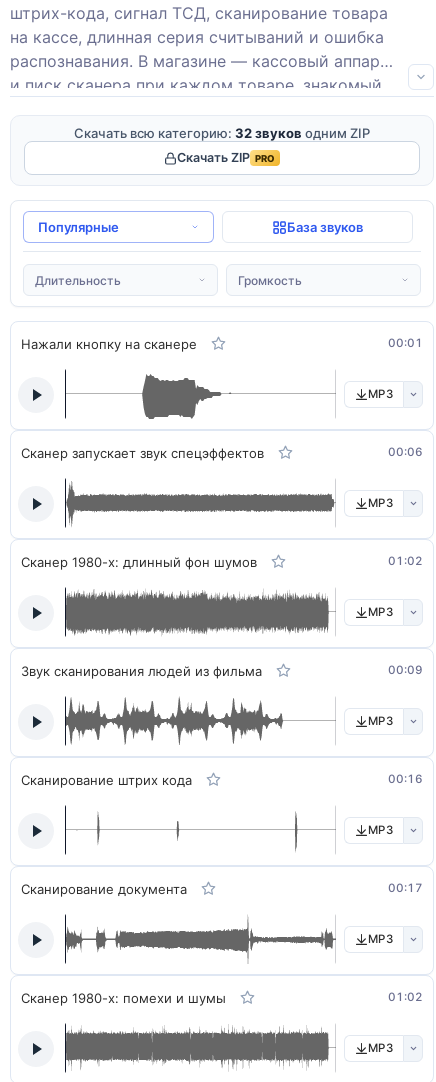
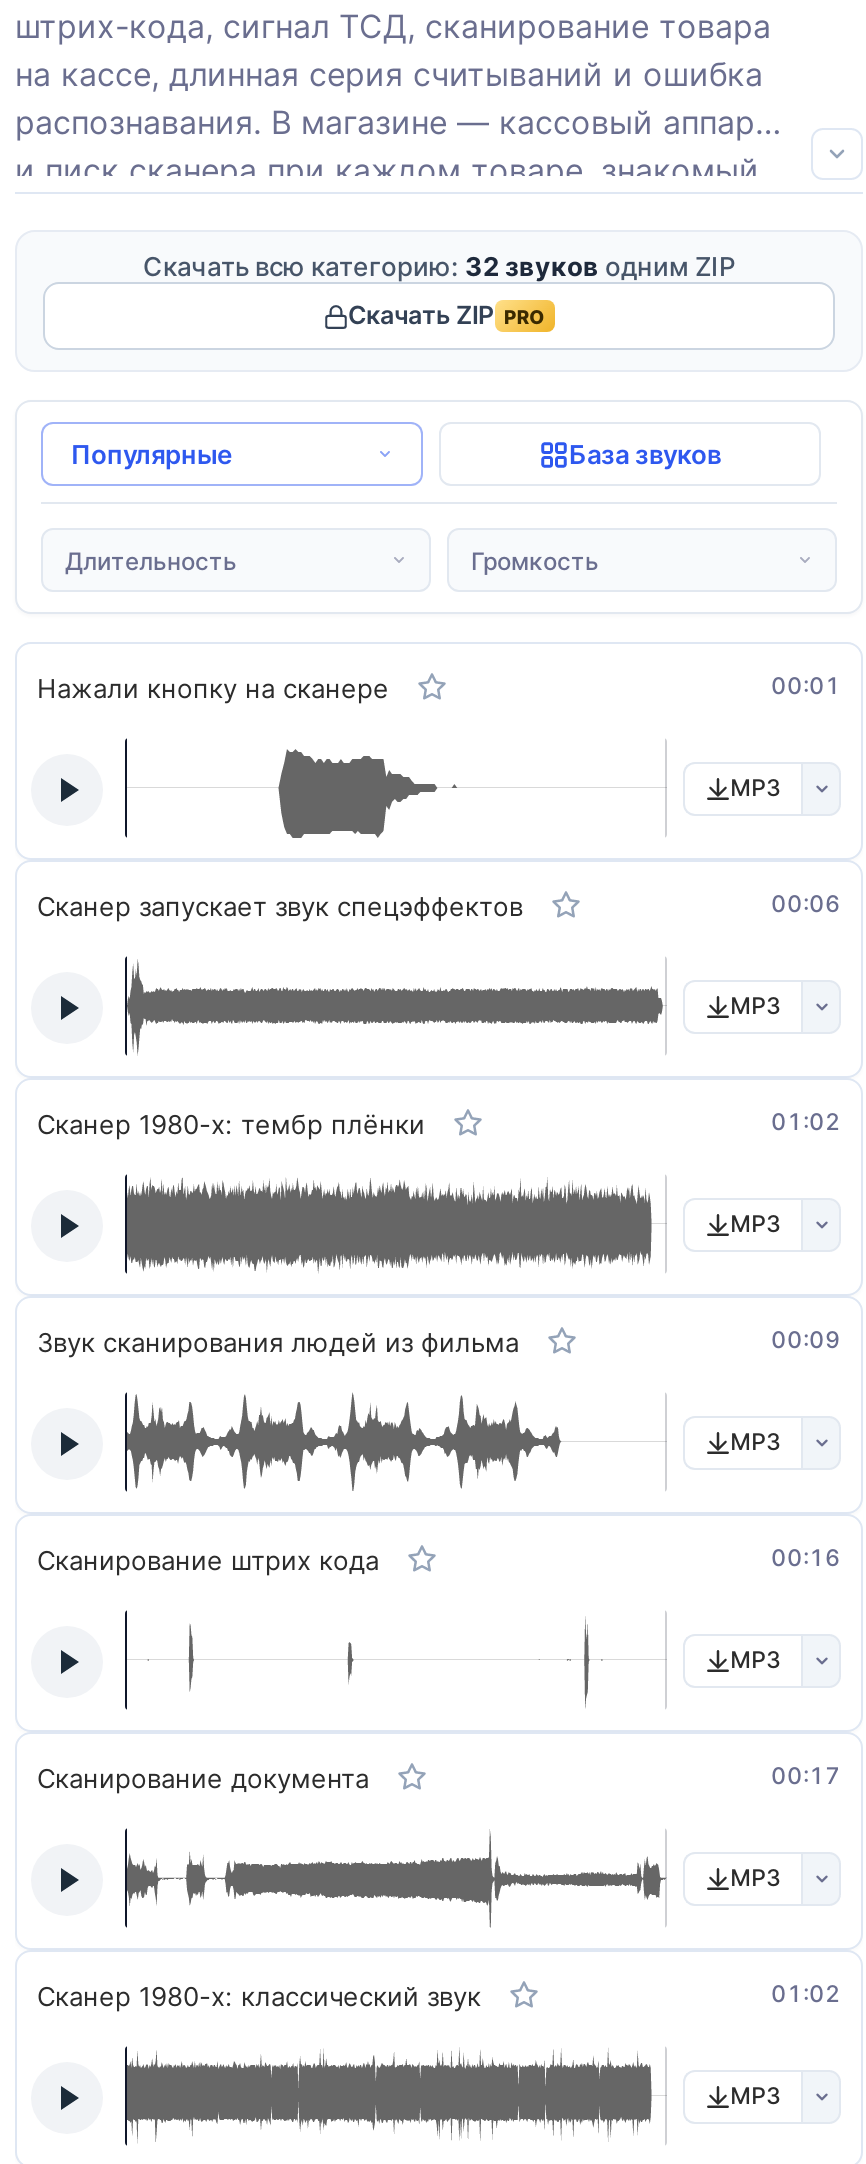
[21,553,257,569] Сканер 1980-х: длинный фон шумов -> [37,1107,425,1139] Сканер 1980-х: тембр плёнки
[21,989,226,1005] Сканер 1980-х: помехи и шумы -> [37,1979,481,2011] Сканер 1980-х: классический звук

